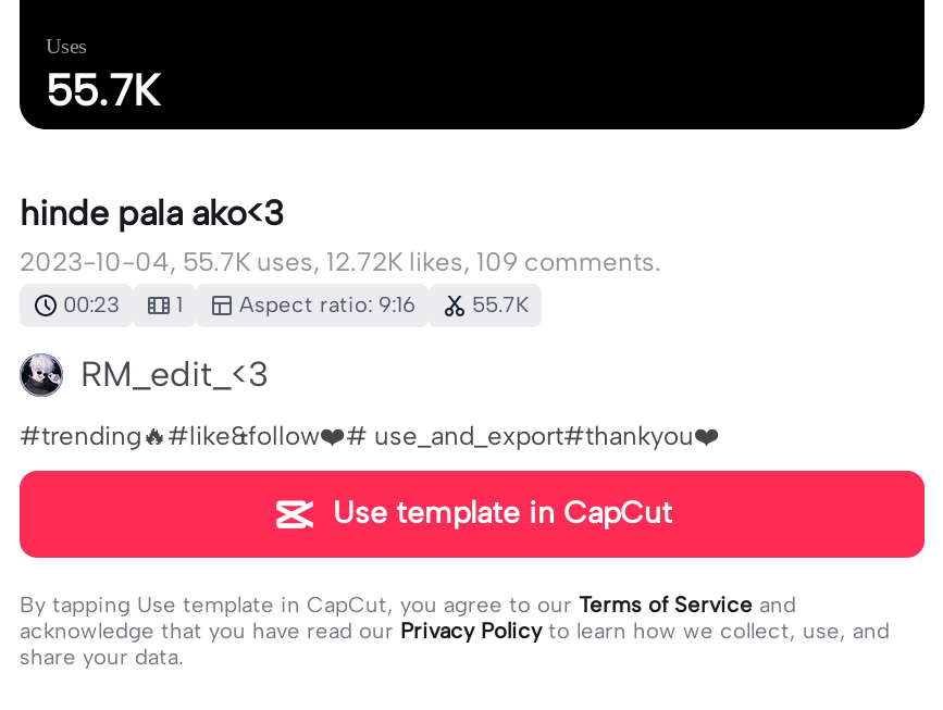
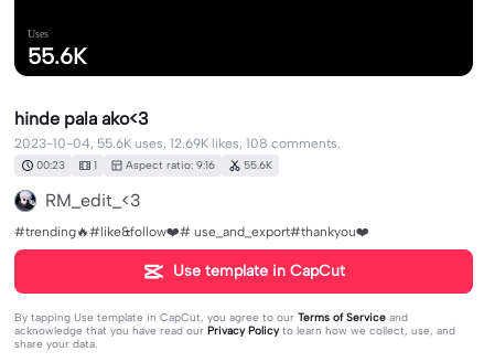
[46,65,159,117] 55.7K -> [28,43,86,70] 55.6K
[20,247,661,277] 2023-10-04, 55.7K uses, 12.72K likes, 109 comments. -> [14,136,341,151] 2023-10-04, 55.6K uses, 12.69K likes, 108 comments.
[63,290,529,319] 00:23 1 Aspect ratio: 9:16 55.7K -> [36,158,272,172] 00:23 1 Aspect ratio: 9:16 55.6K

